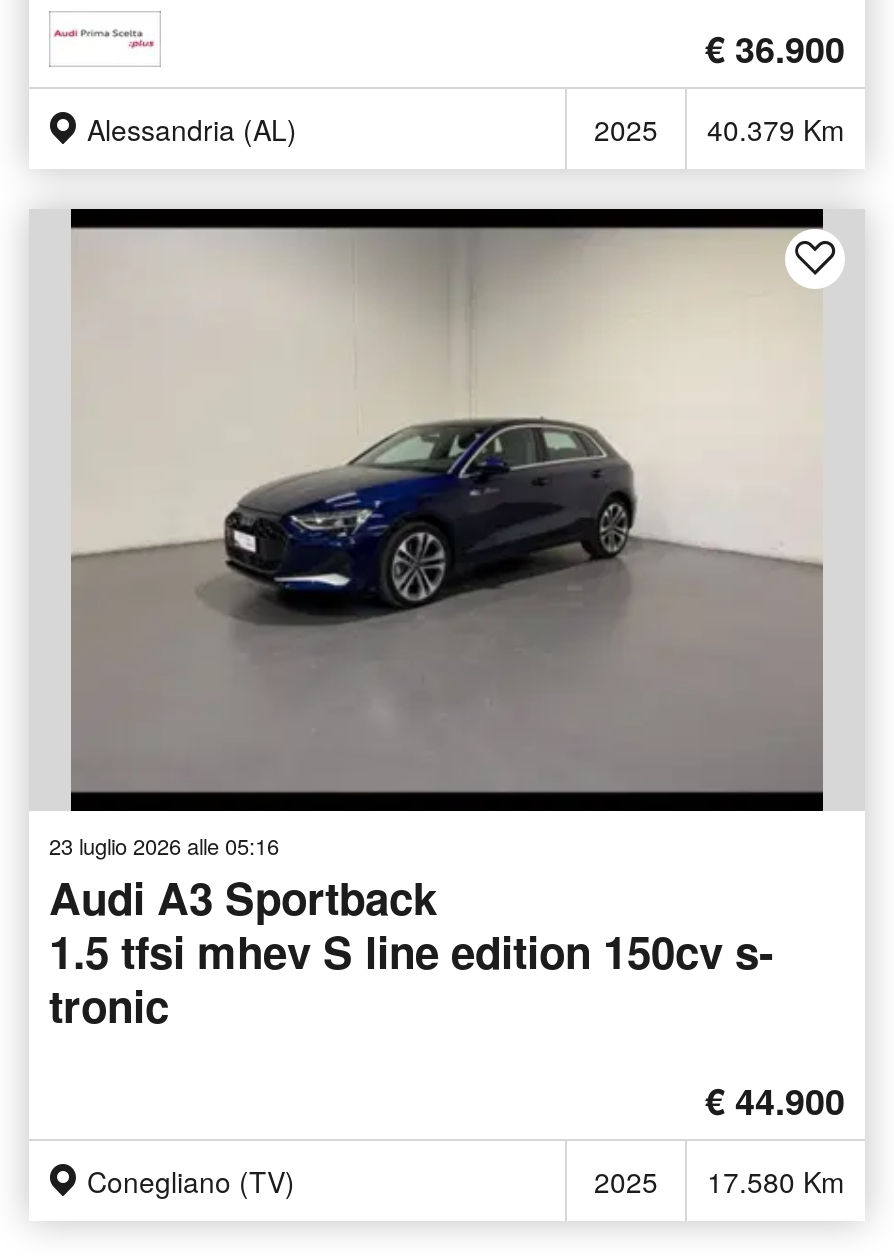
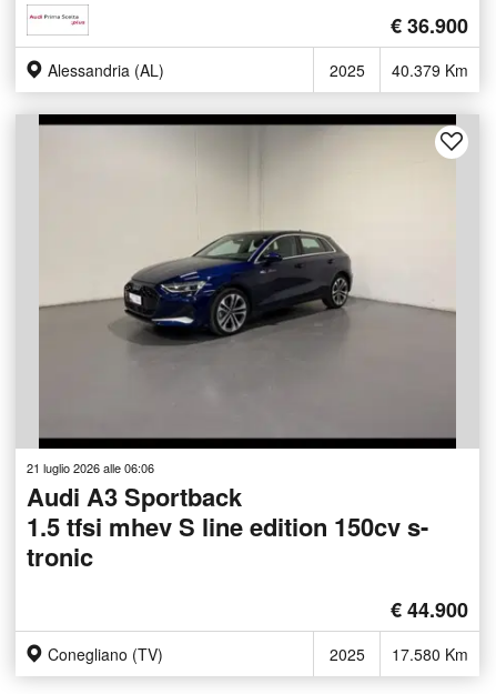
[49,829,279,861] 23 luglio 2026 alle 05:16 -> [27,458,154,476] 21 luglio 2026 alle 06:06

